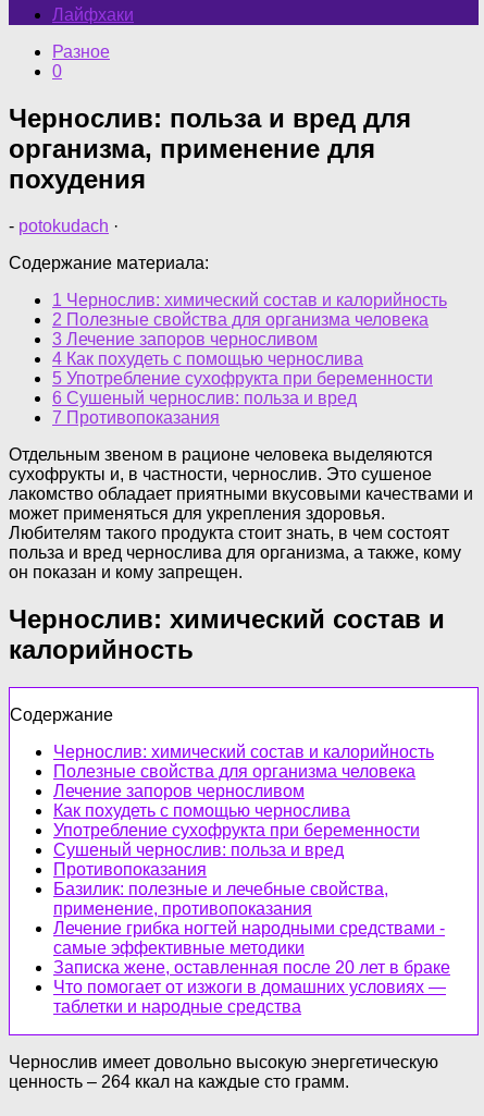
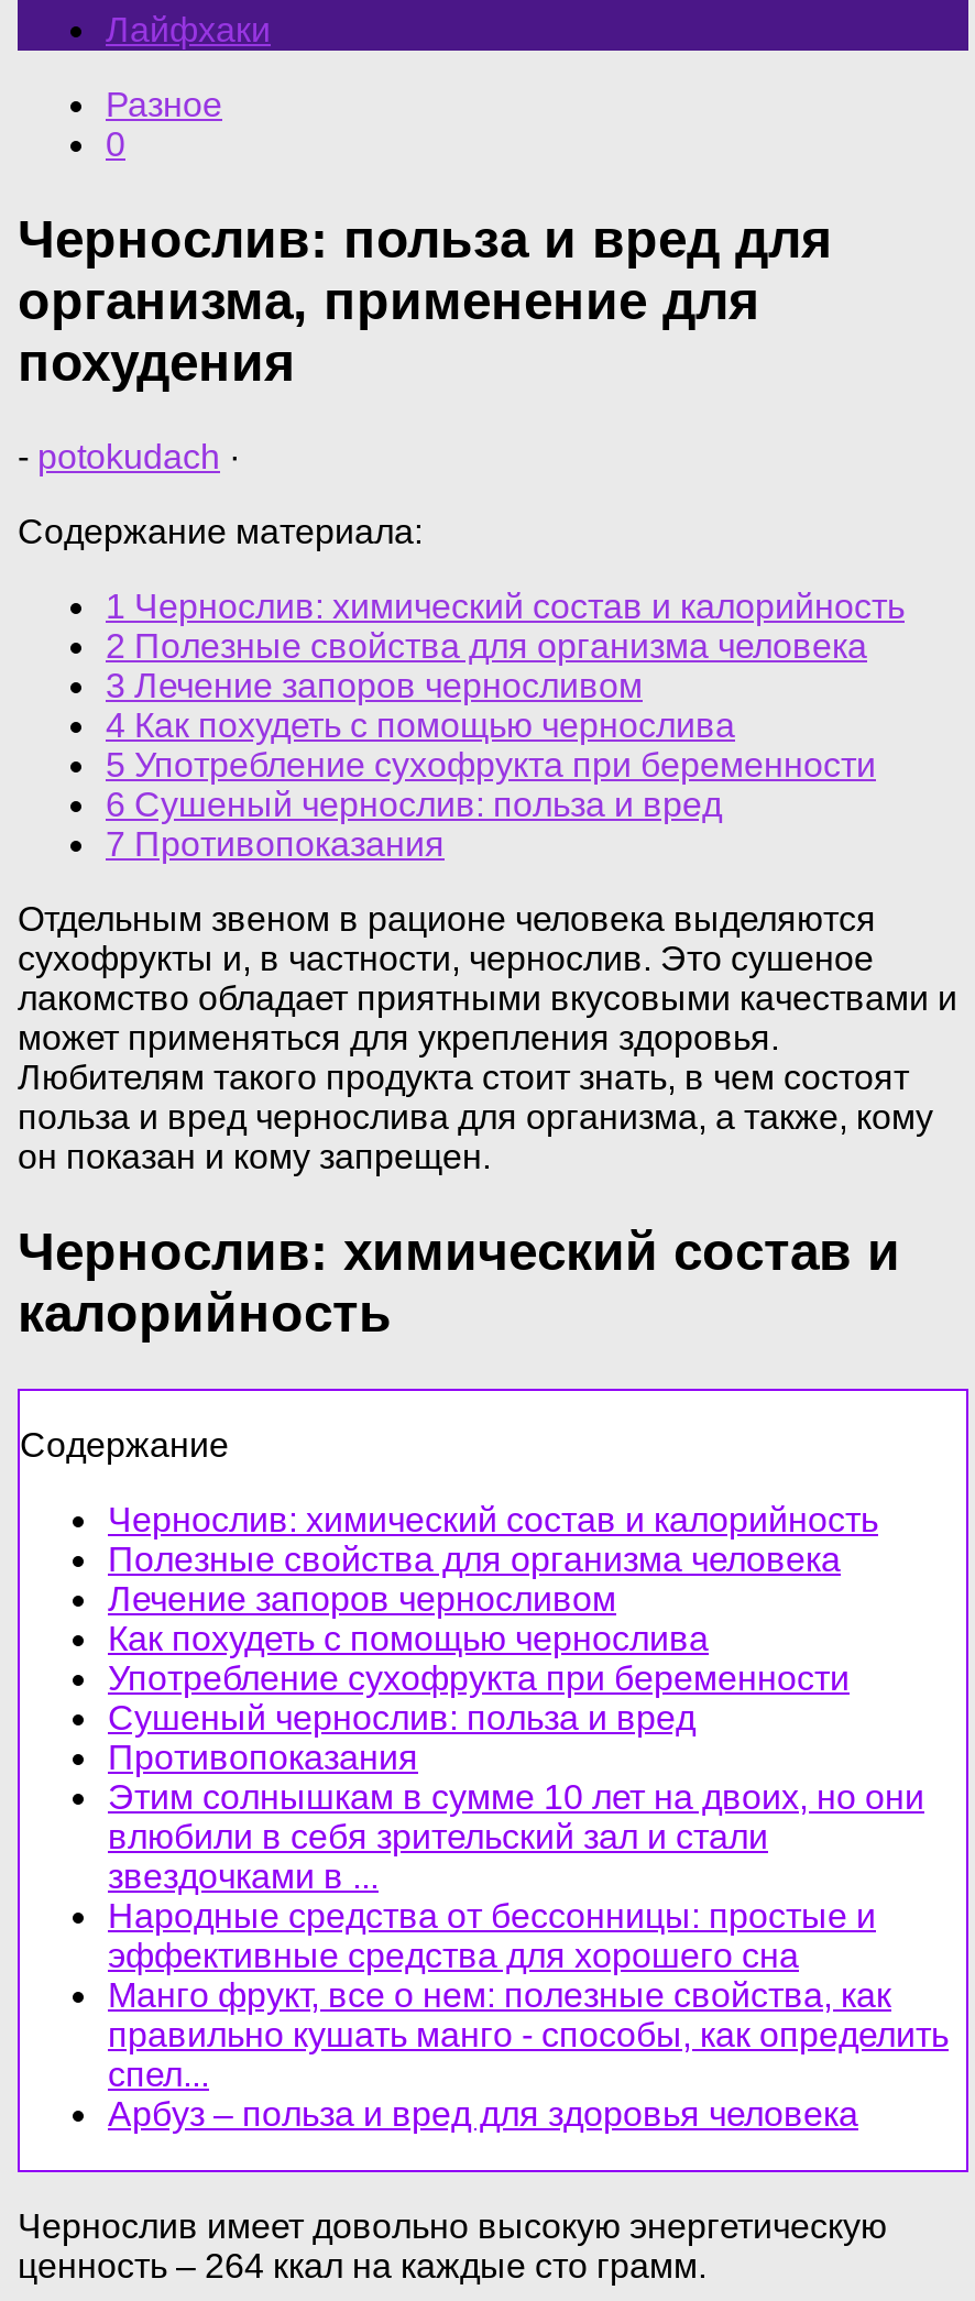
[53,879,450,1015] Базилик: полезные и лечебные свойства, | применение, противопоказания | Лечение грибка ногтей народными средствами - | самые эффективные методики | Записка жене, оставленная после 20 лет в браке | Что помогает от изжоги в домашних условиях — | таблетки и народные средства -> [108,1777,949,2132] Этим солнышкам в сумме 10 лет на двоих, но они | влюбили в себя зрительский зал и стали | звездочками в ... | Народные средства от бессонницы: простые и | эффективные средства для хорошего сна | Манго фрукт, все о нем: полезные свойства, как | правильно кушать манго - способы, как определить | спел... | Арбуз – польза и вред для здоровья человека

